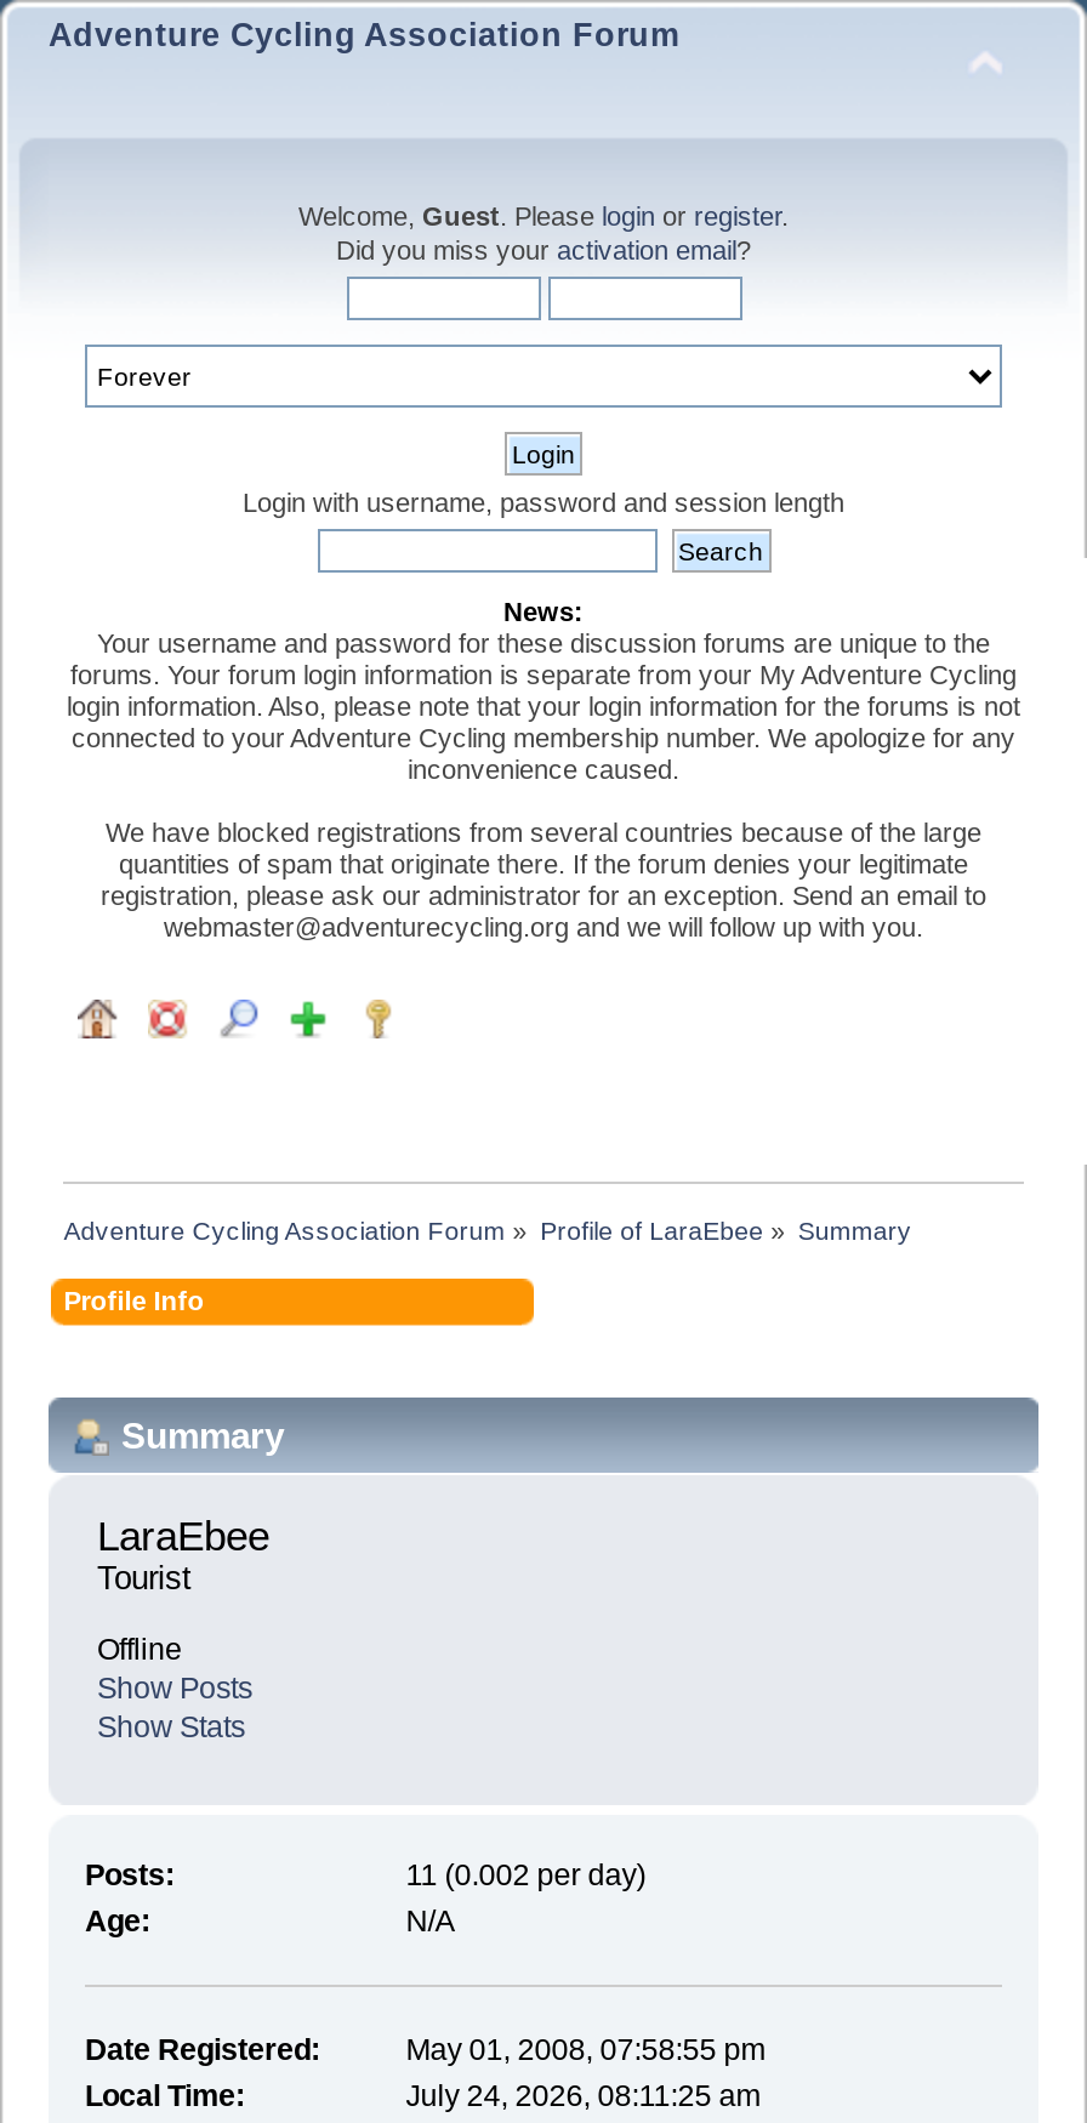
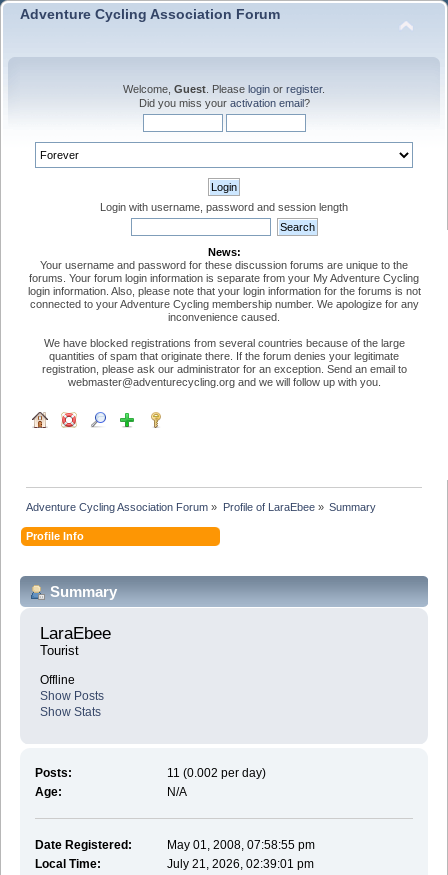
[406,2079,760,2113] July 24, 2026, 08:11:25 am -> [167,857,314,871] July 21, 2026, 02:39:01 pm

